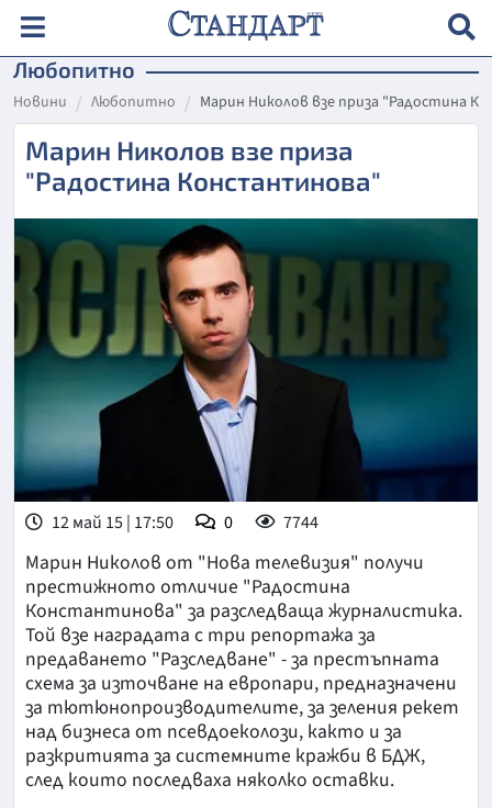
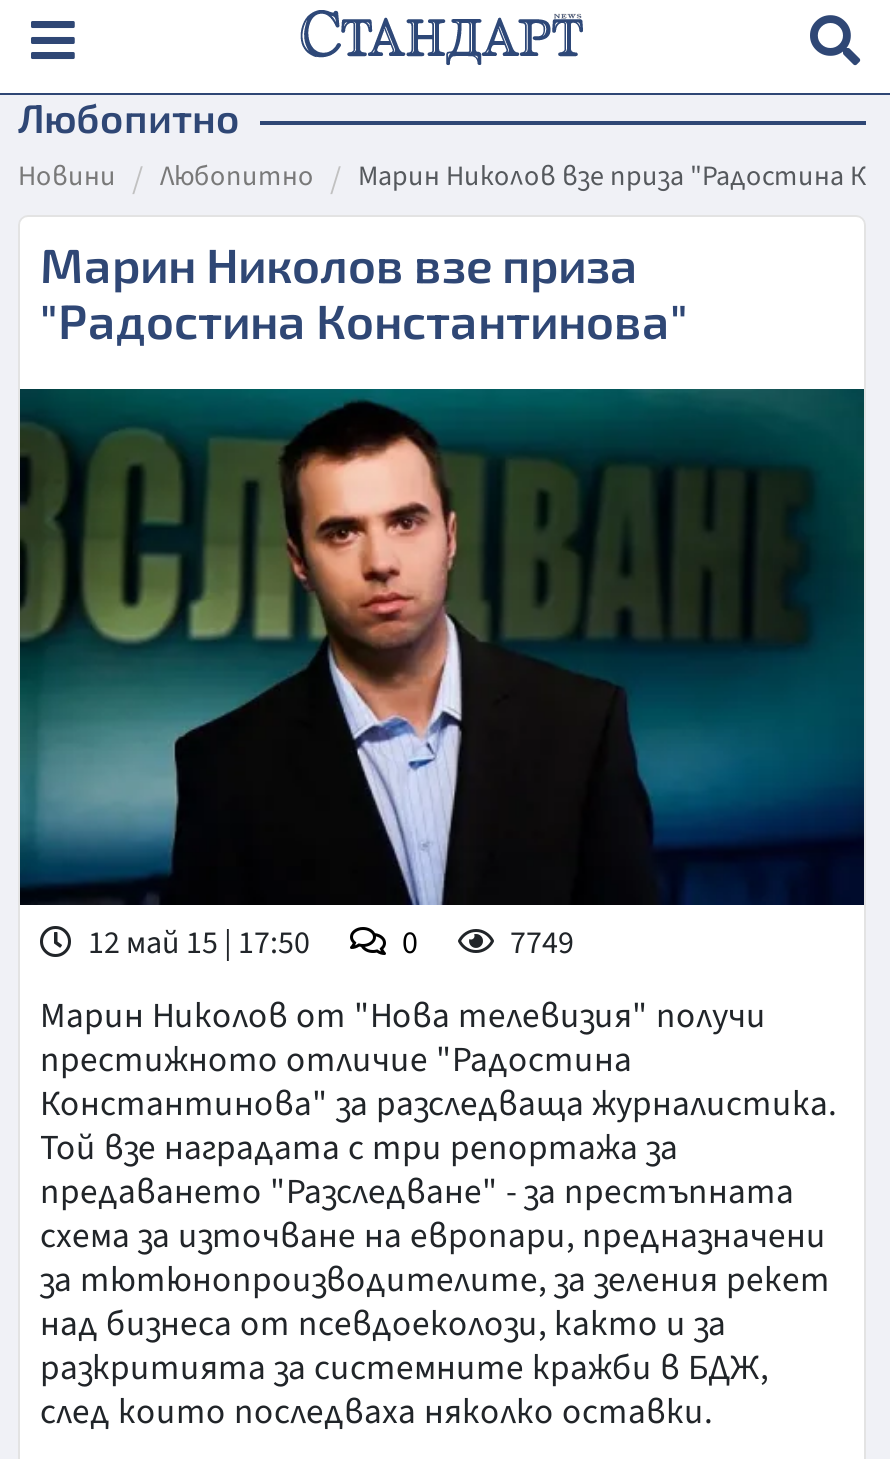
[280,511,318,535] 7744 -> [504,922,574,966] 7749

